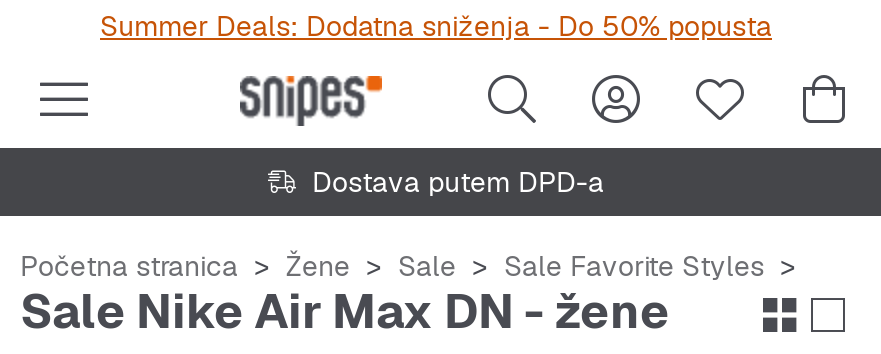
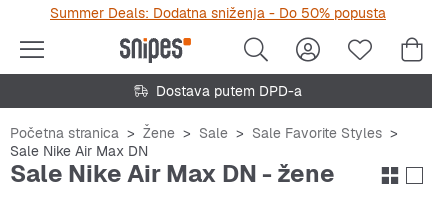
none -> [10,142,148,160] Sale Nike Air Max DN

